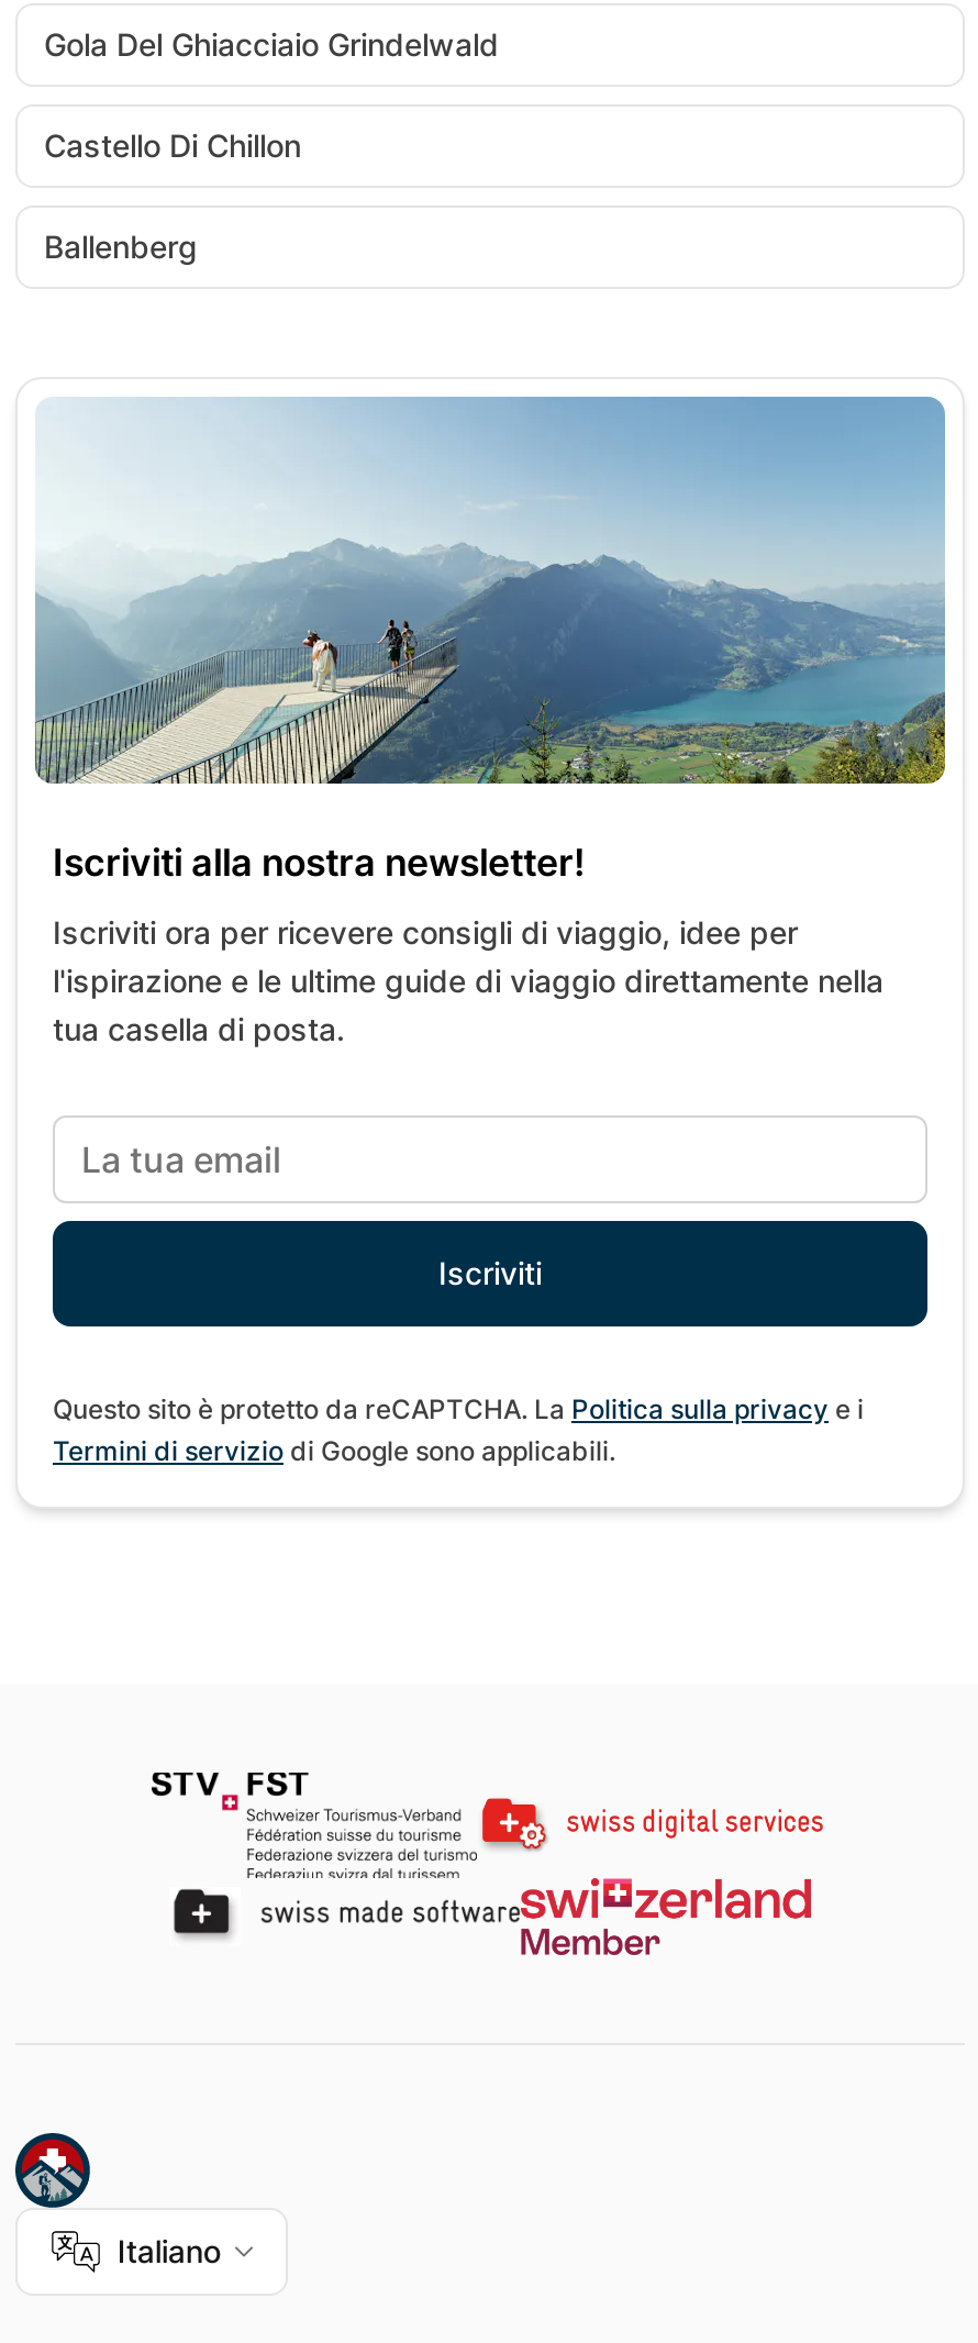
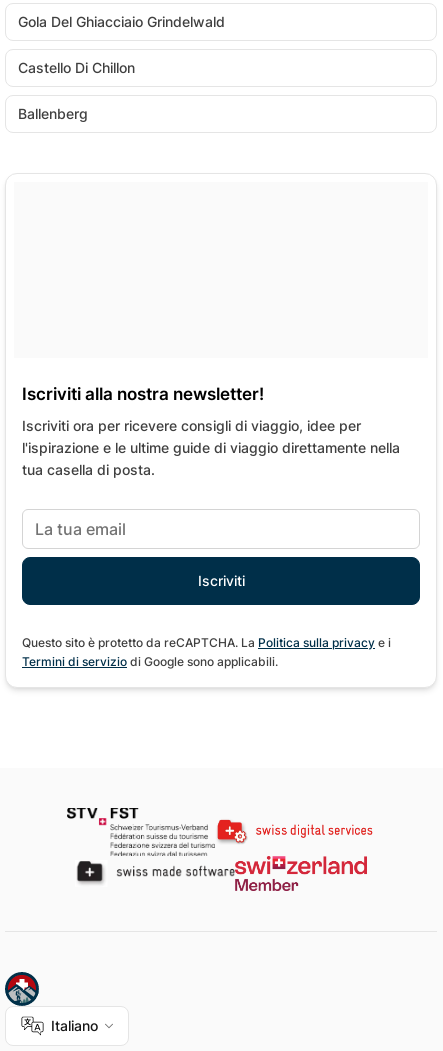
[33,395,947,786] [image] -> none

